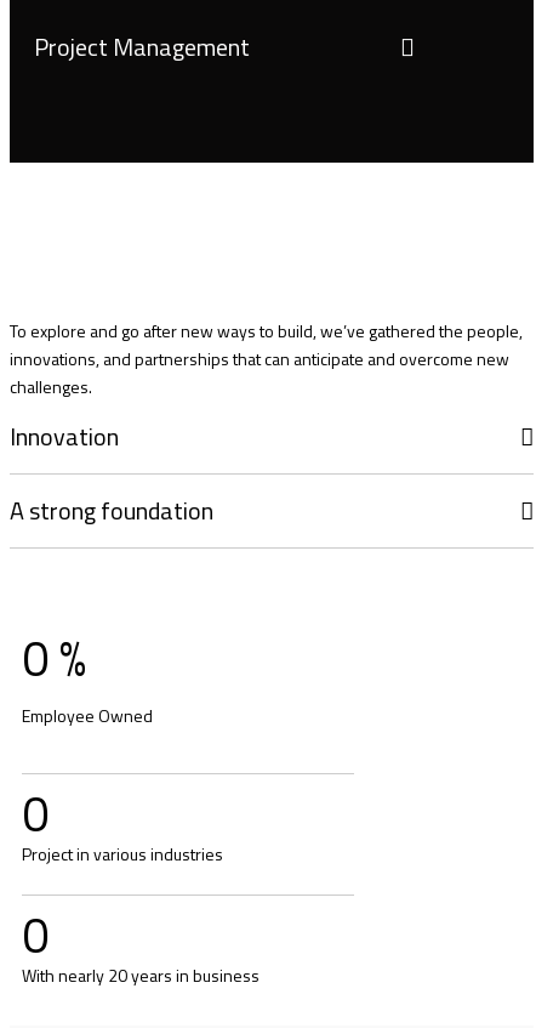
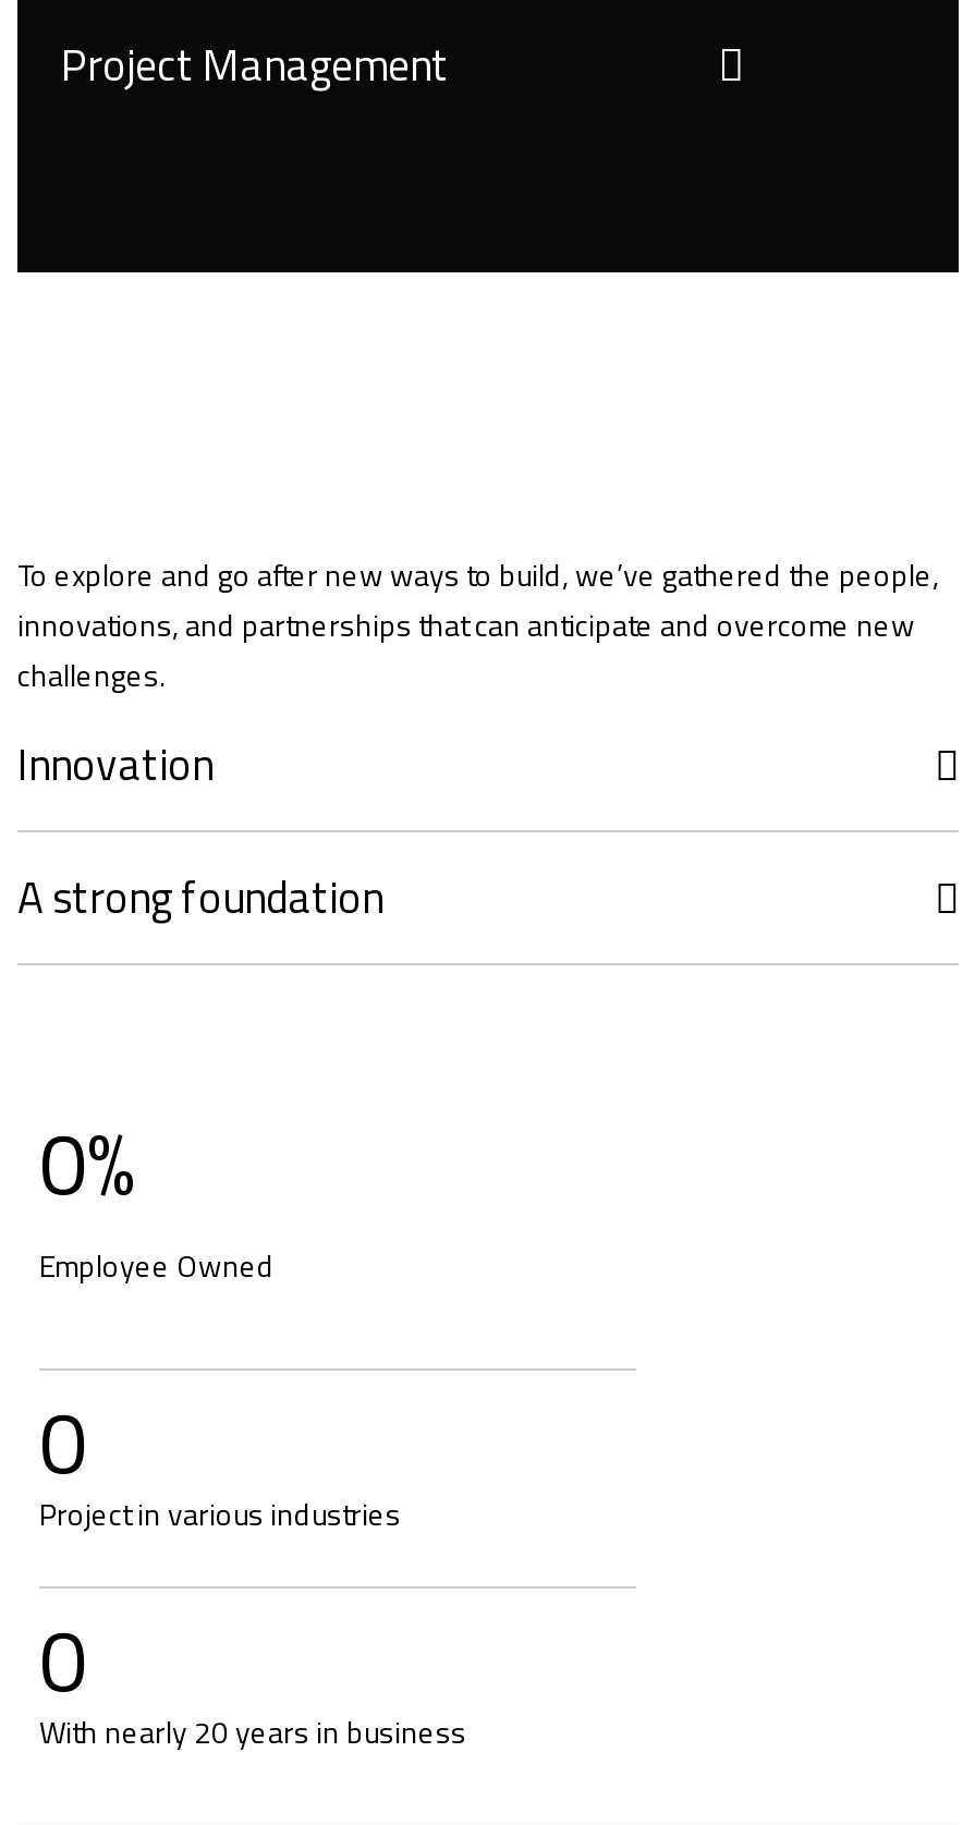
[22,622,86,696] 0 % -> [39,1097,135,1230] 0%

